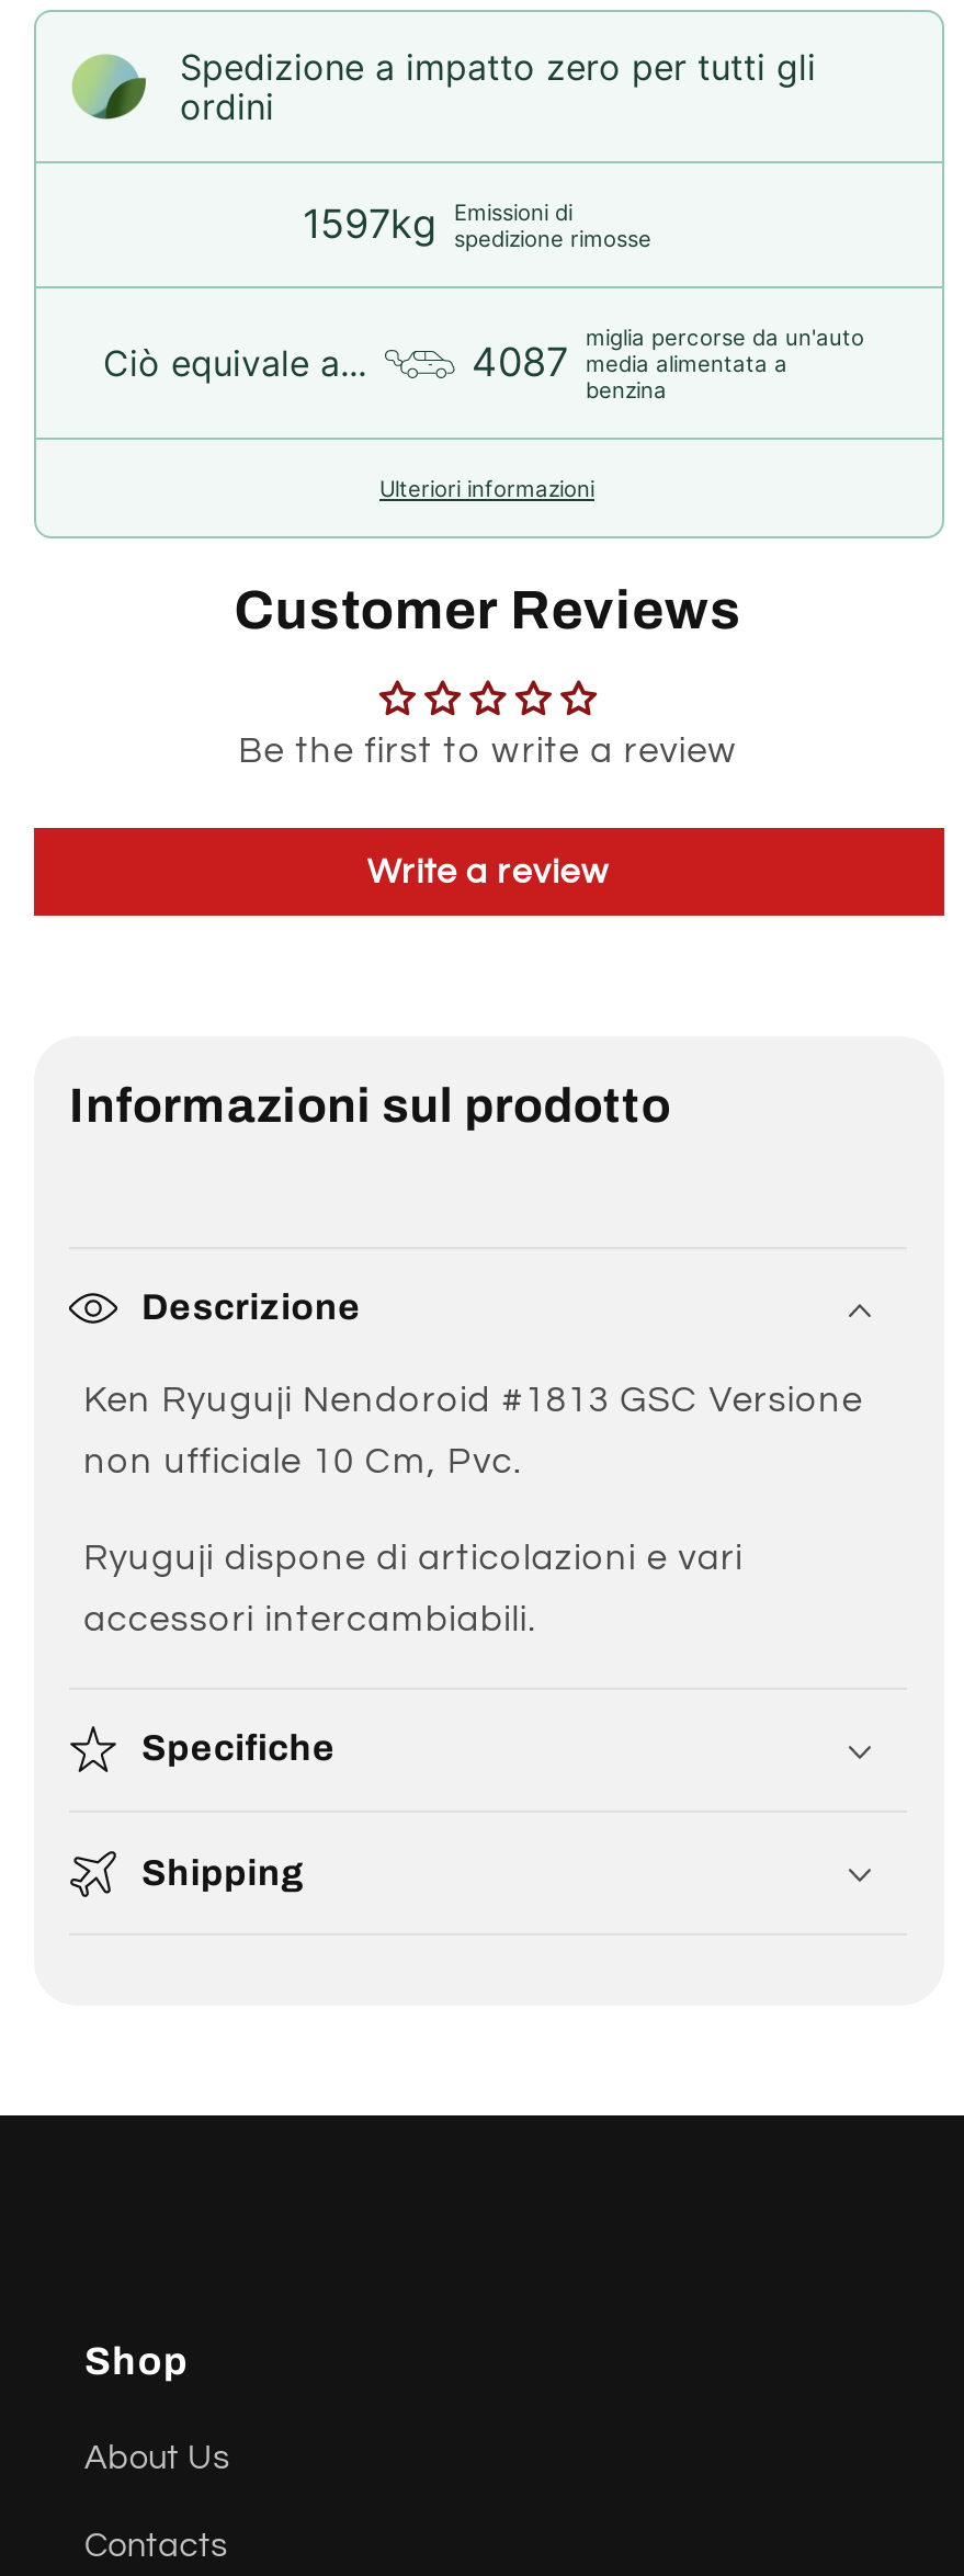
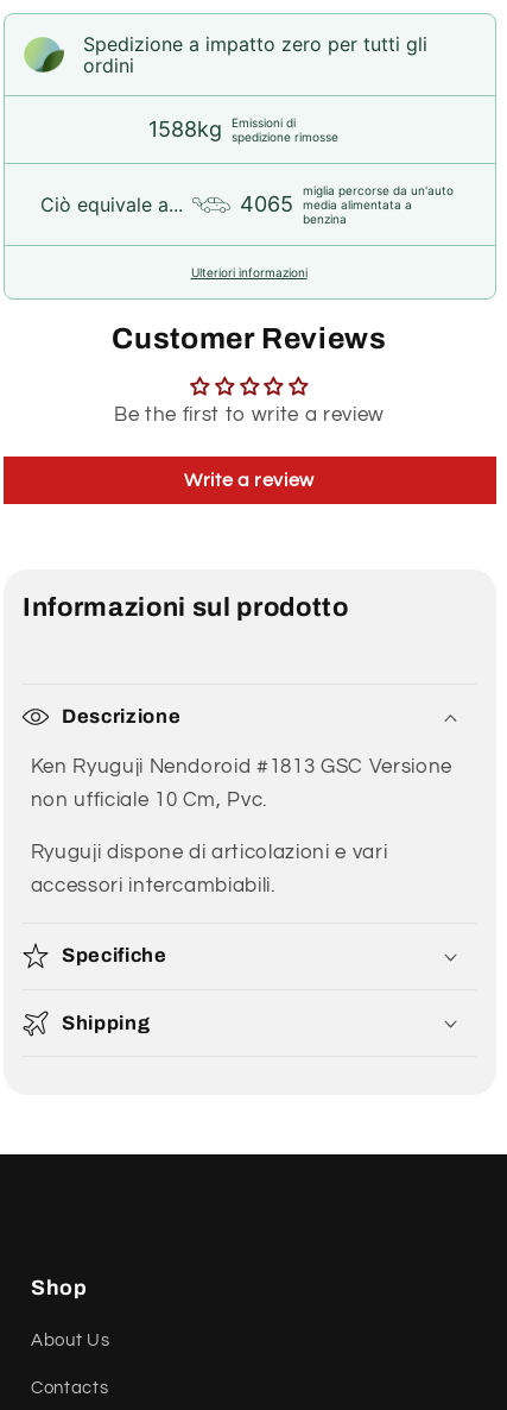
[303,199,651,252] 1597kg Emissioni di spedizione rimosse -> [148,116,338,144] 1588kg Emissioni di spedizione rimosse
[472,340,787,386] 4087 media alimentata a -> [240,192,412,217] 4065 media alimentata a

